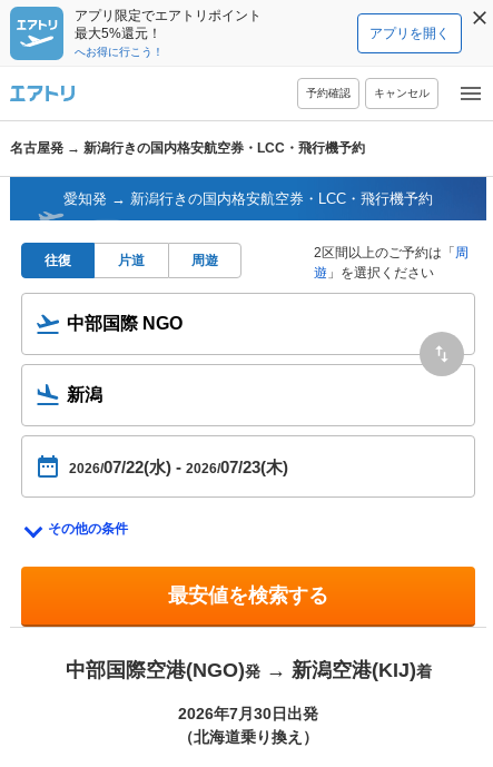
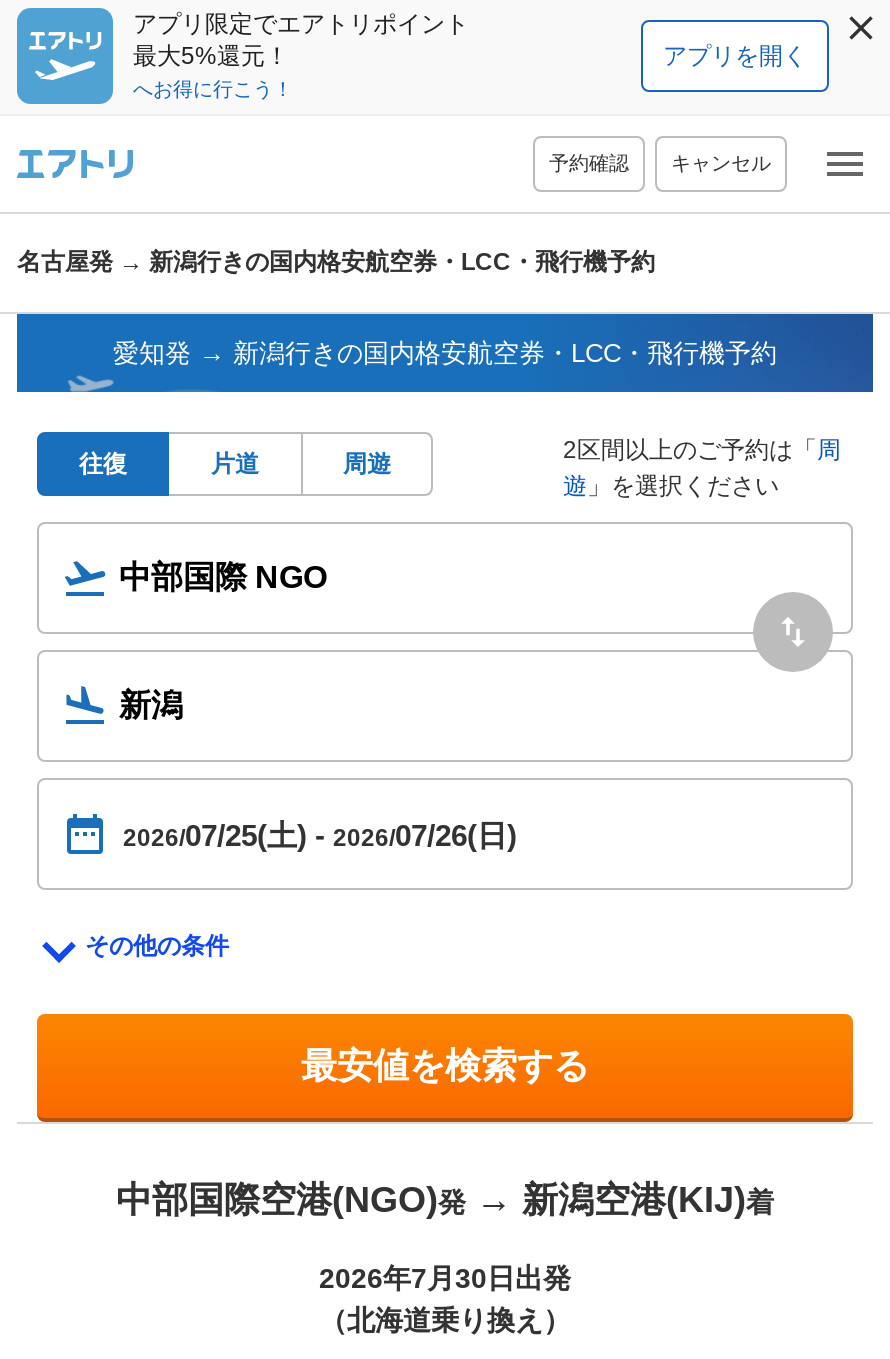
[69,458,288,476] 2026/07/22(水) - 2026/07/23(木) -> [123,818,517,852] 2026/07/25(土) - 2026/07/26(日)

